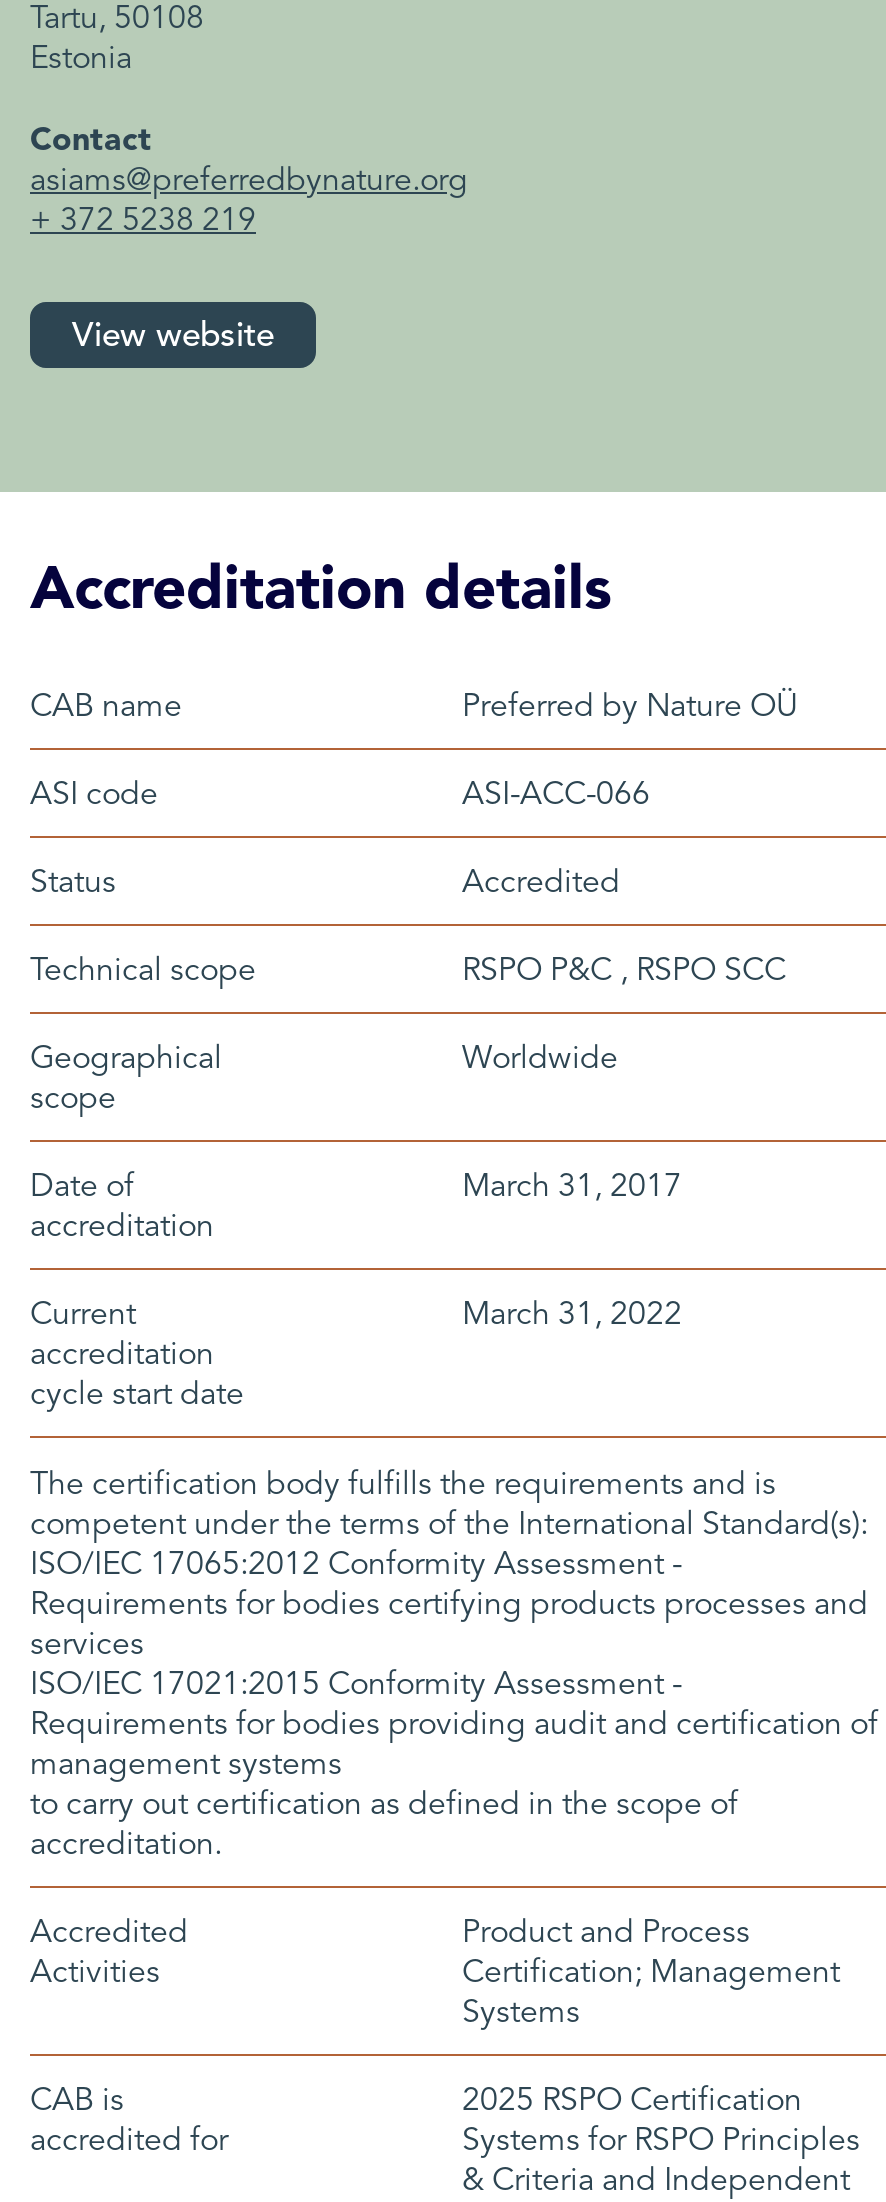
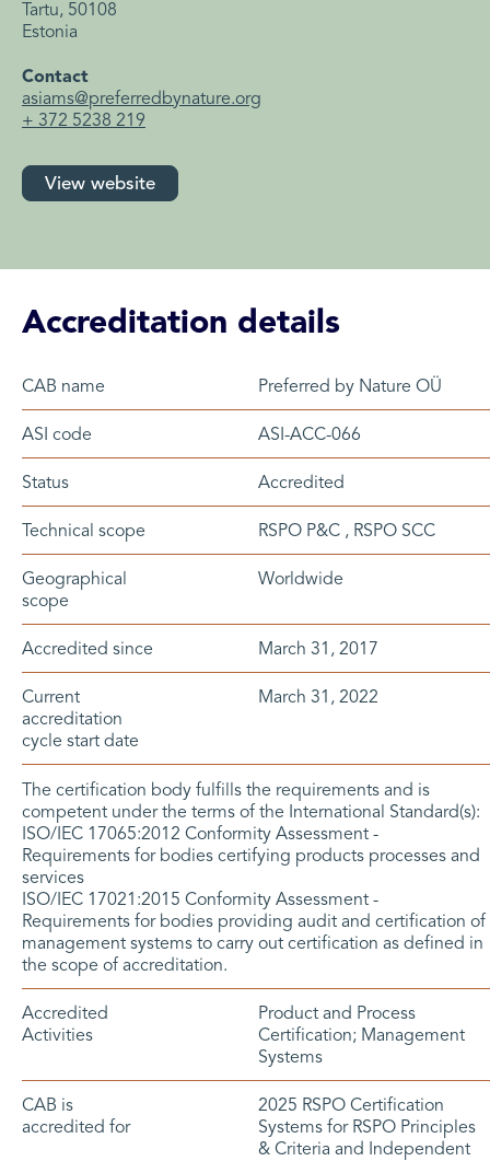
[30,1172,214,1244] Date of | accreditation -> [22,641,153,659] Accredited since

